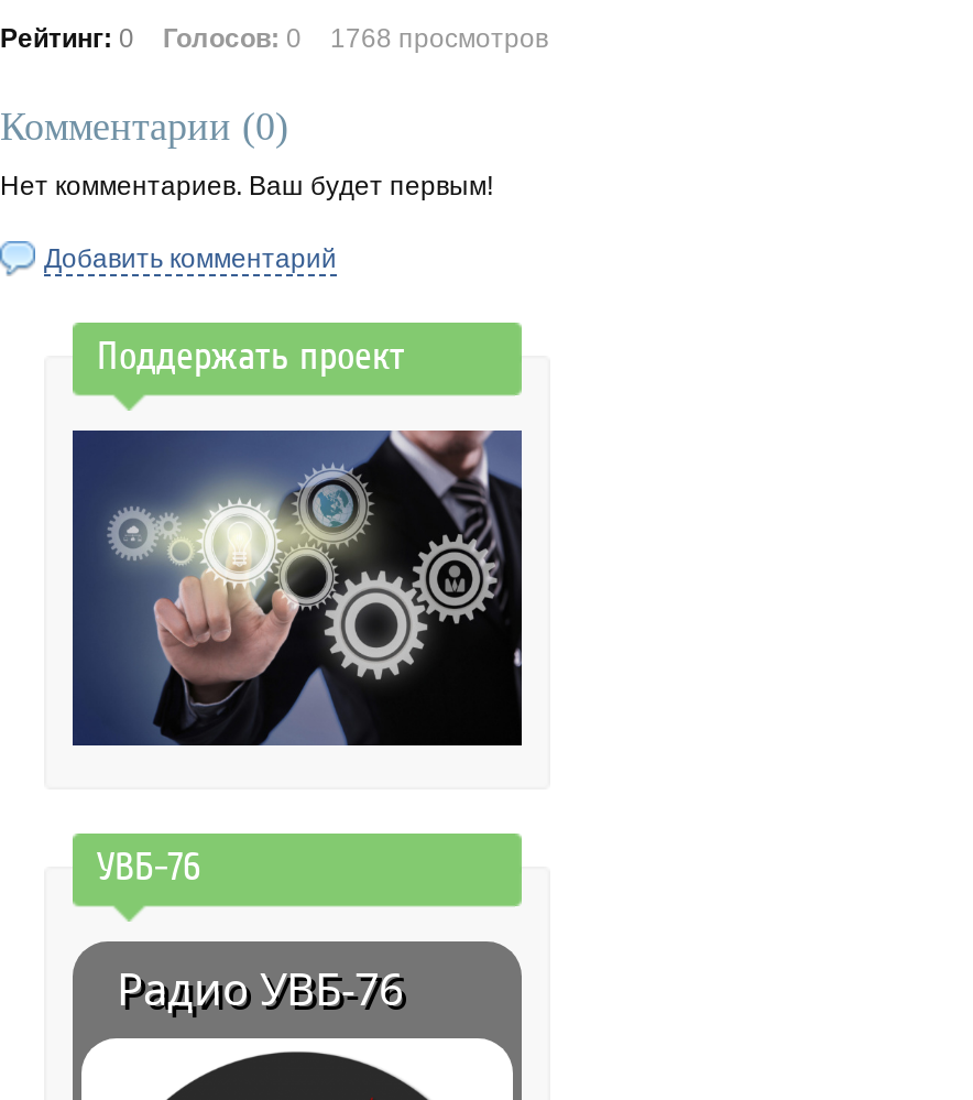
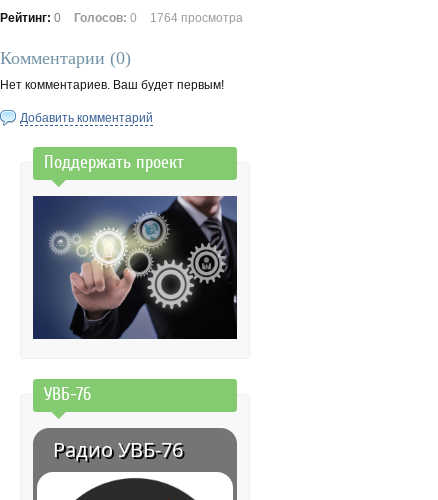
[0,23,548,54] Рейтинг: 0 Голосов: 0 1768 просмотров -> [0,11,243,25] Рейтинг: 0 Голосов: 0 1764 просмотра

